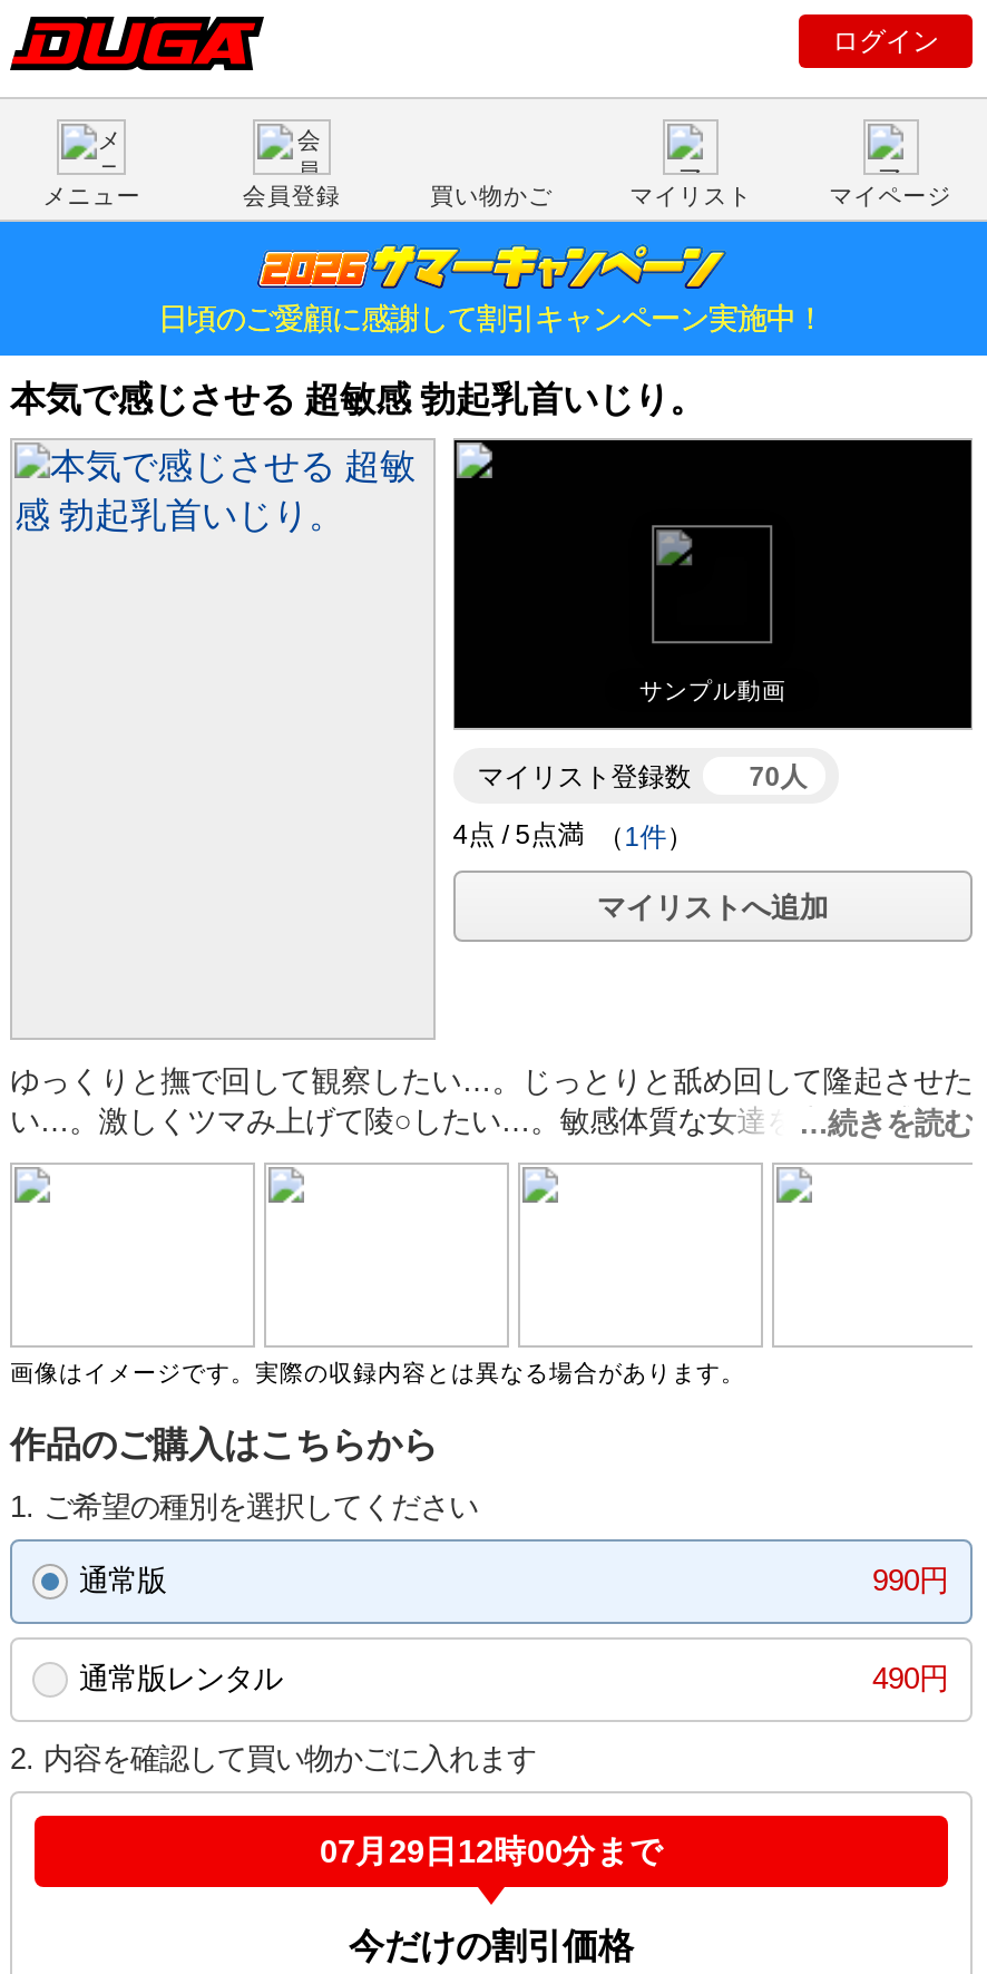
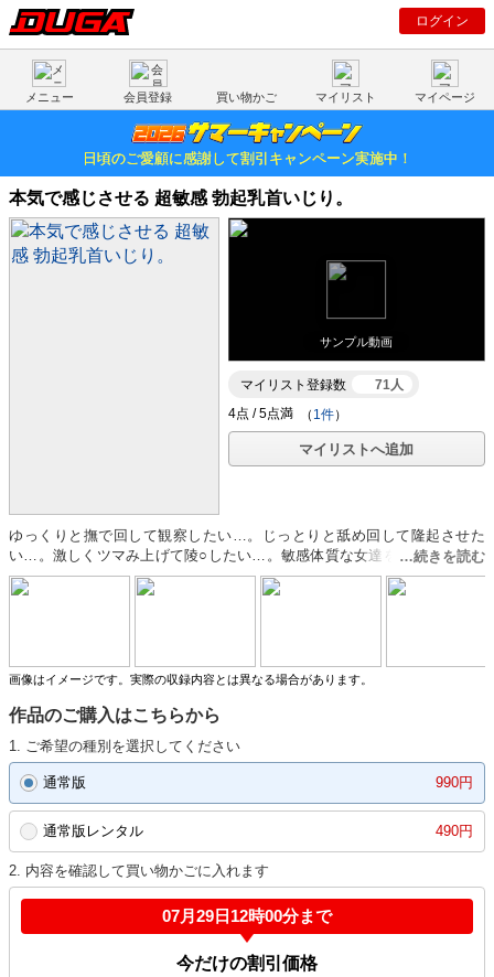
[477,761,807,793] マイリスト登録数 70人 -> [240,377,403,393] マイリスト登録数 71人

